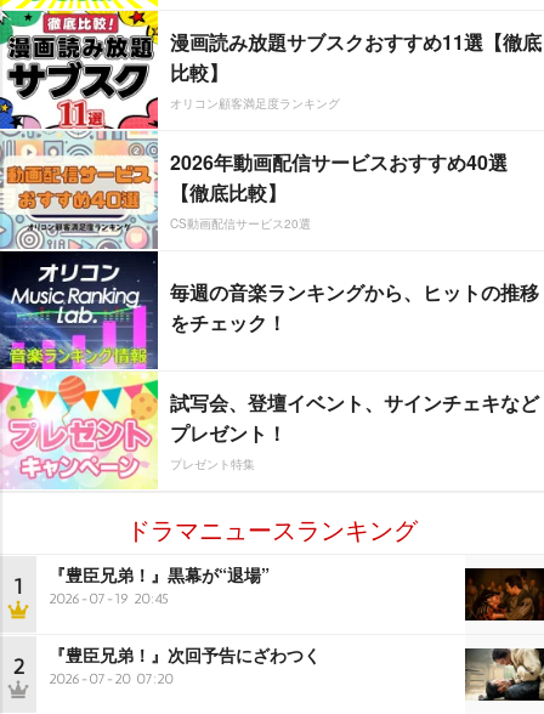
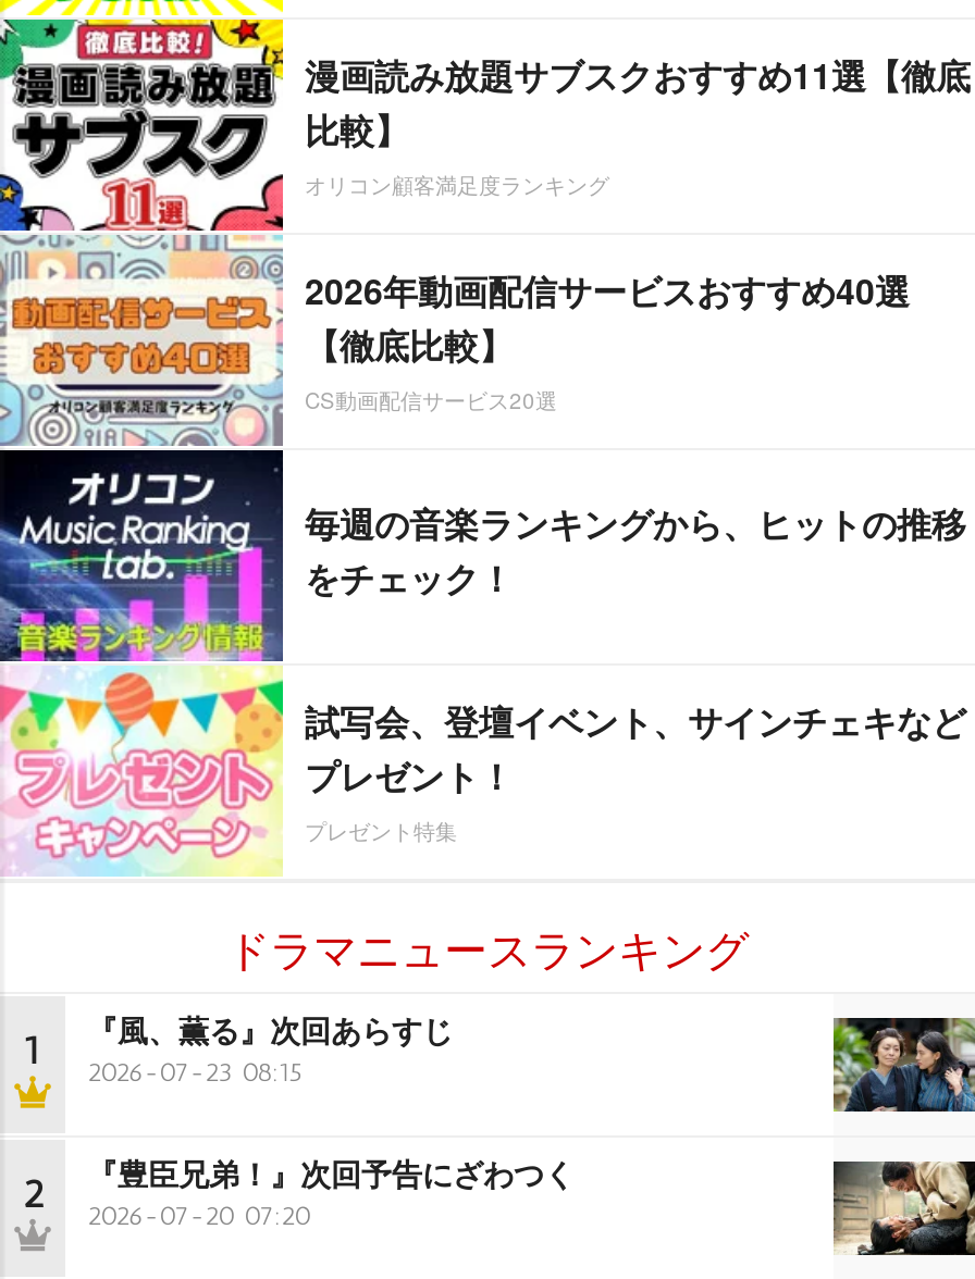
[49,562,270,607] 『豊臣兄弟！』黒幕が“退場” | 2026-07-19 20:45 -> [87,1006,453,1087] 『風、薫る』次回あらすじ | 2026-07-23 08:15
[464,567,540,622] [image] -> [831,1016,968,1114] [image]

